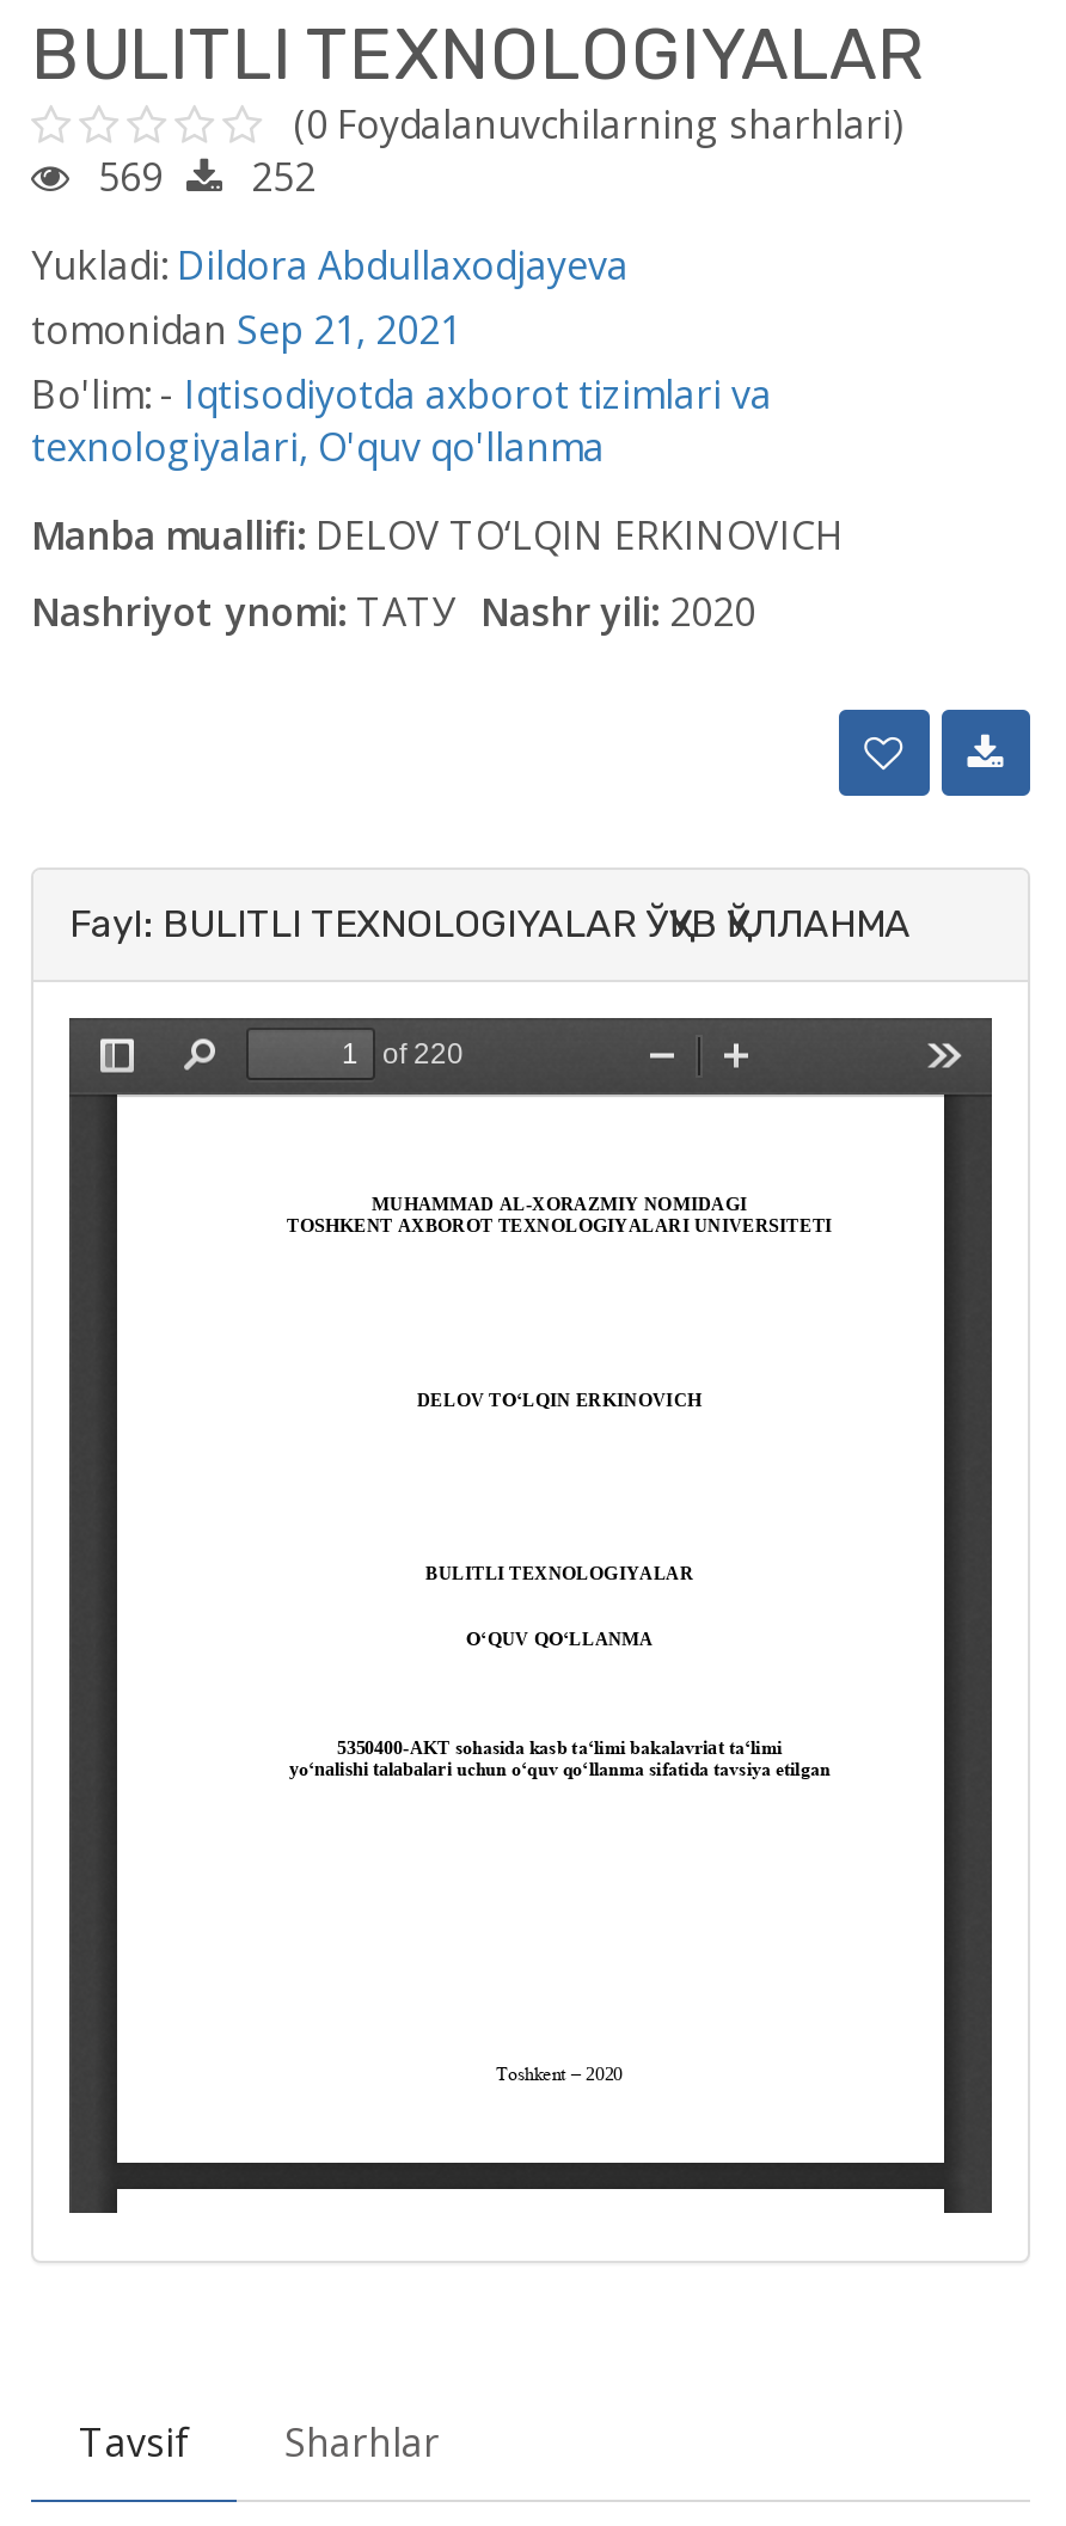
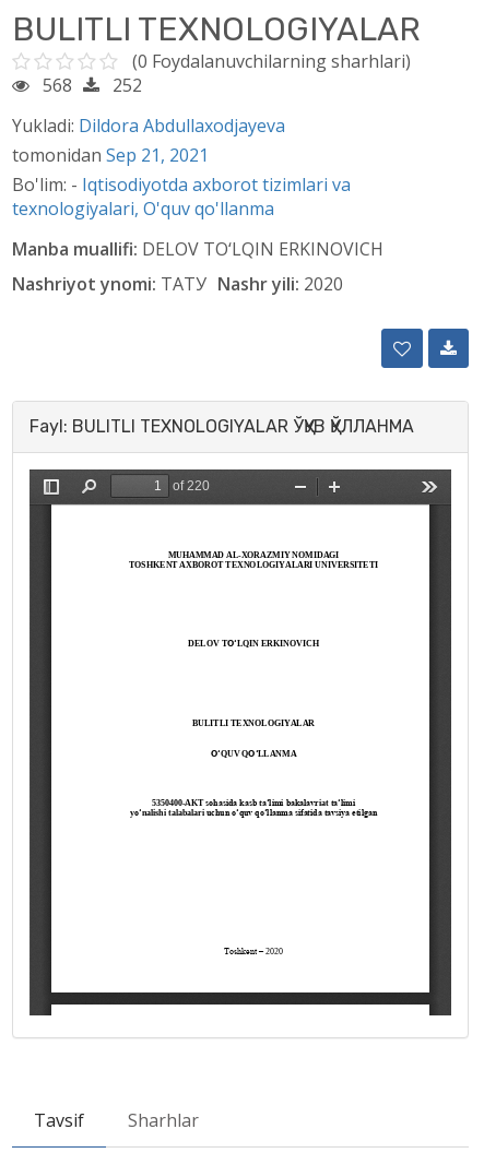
[69,150,315,203] 569 252 -> [29,73,142,97] 568 252

